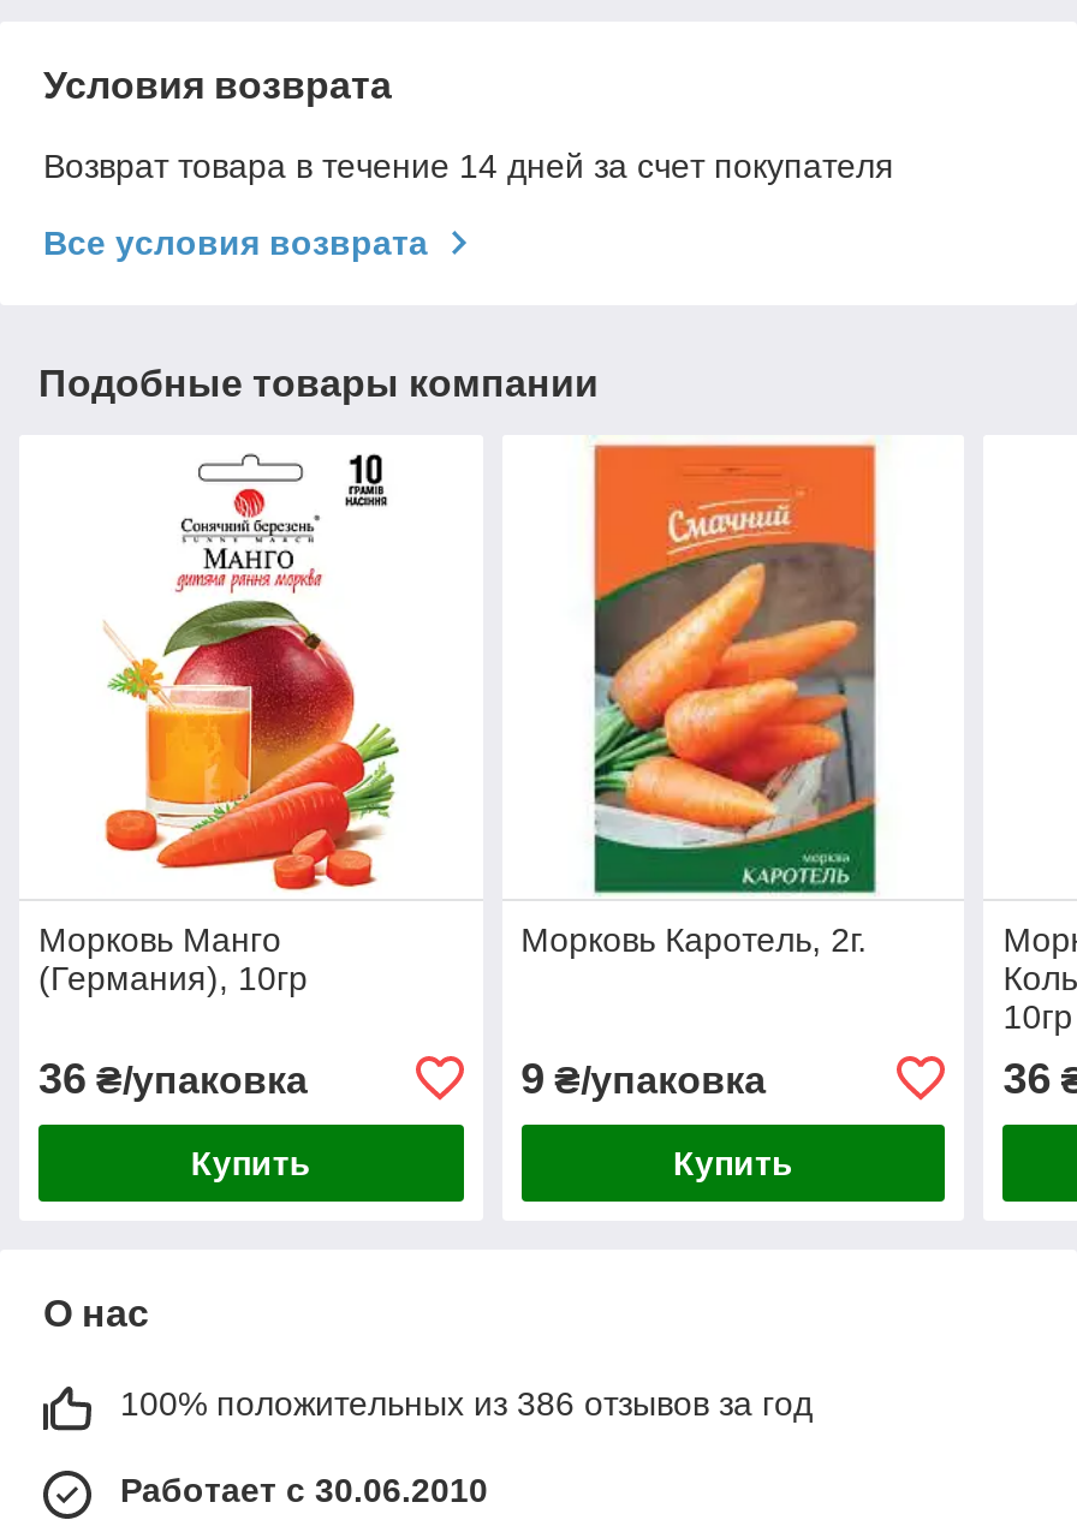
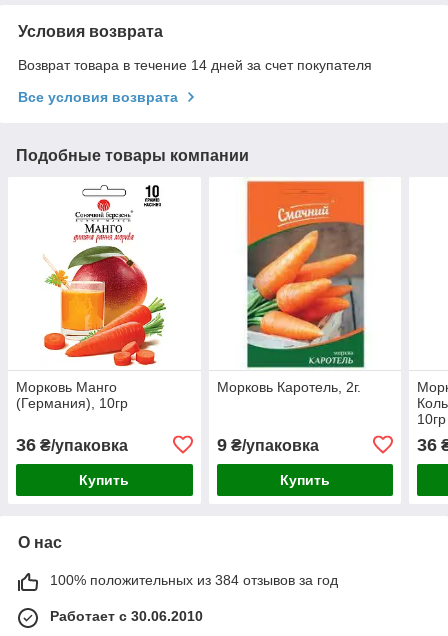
[120,1384,813,1422] 100% положительных из 386 отзывов за год -> [50,572,338,588] 100% положительных из 384 отзывов за год

